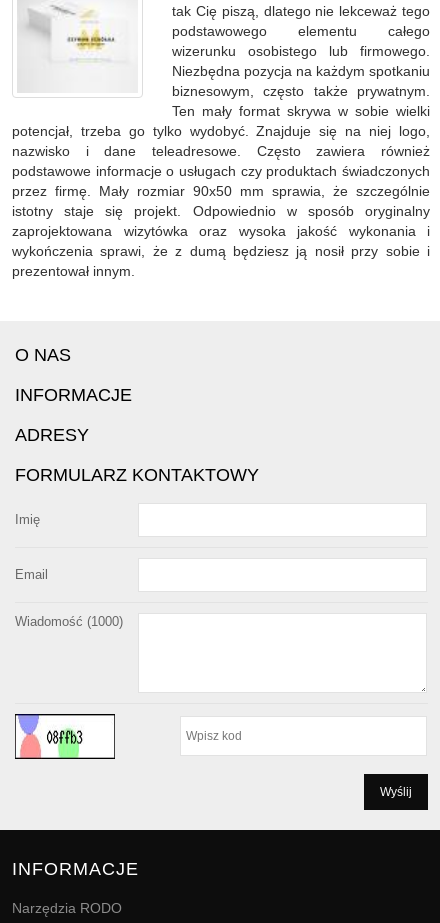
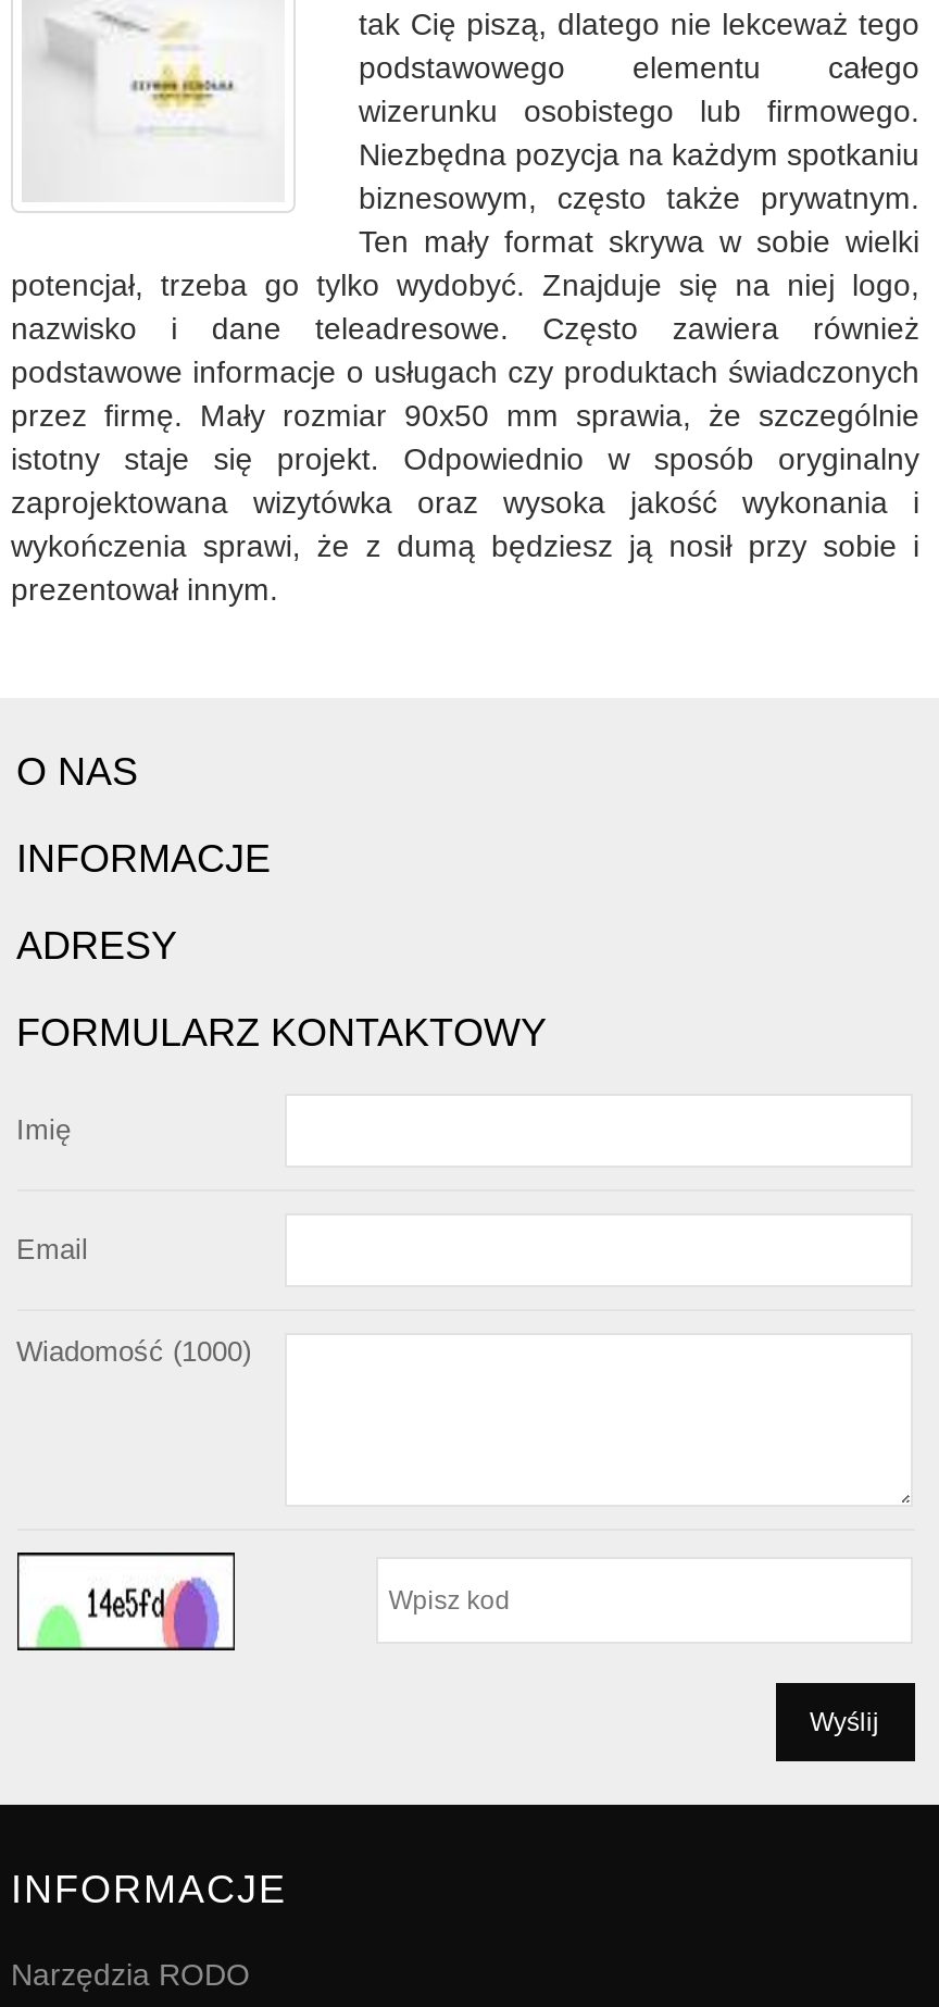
[18,715,107,759] [image] -> [26,1555,220,1650] [image]

